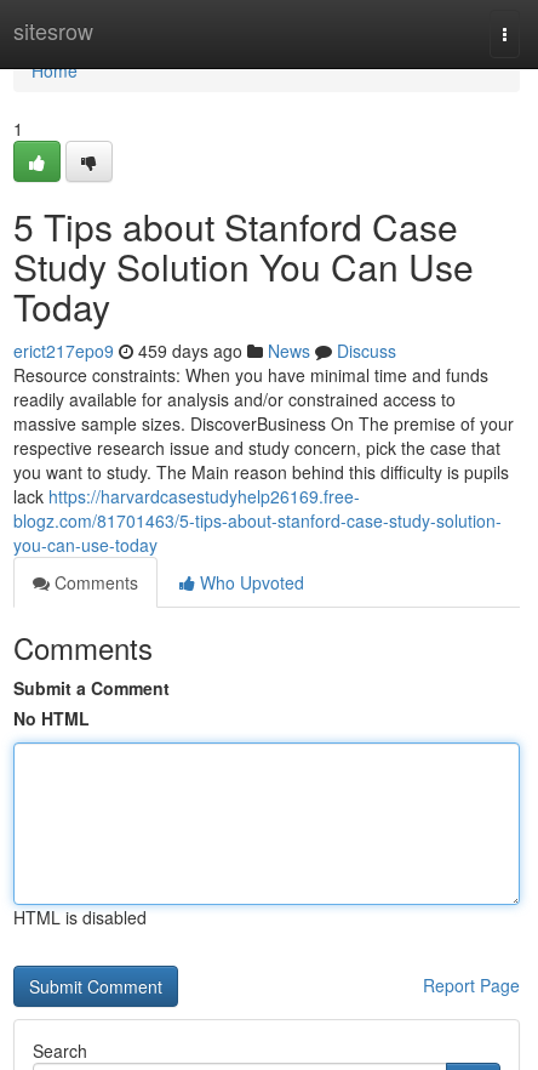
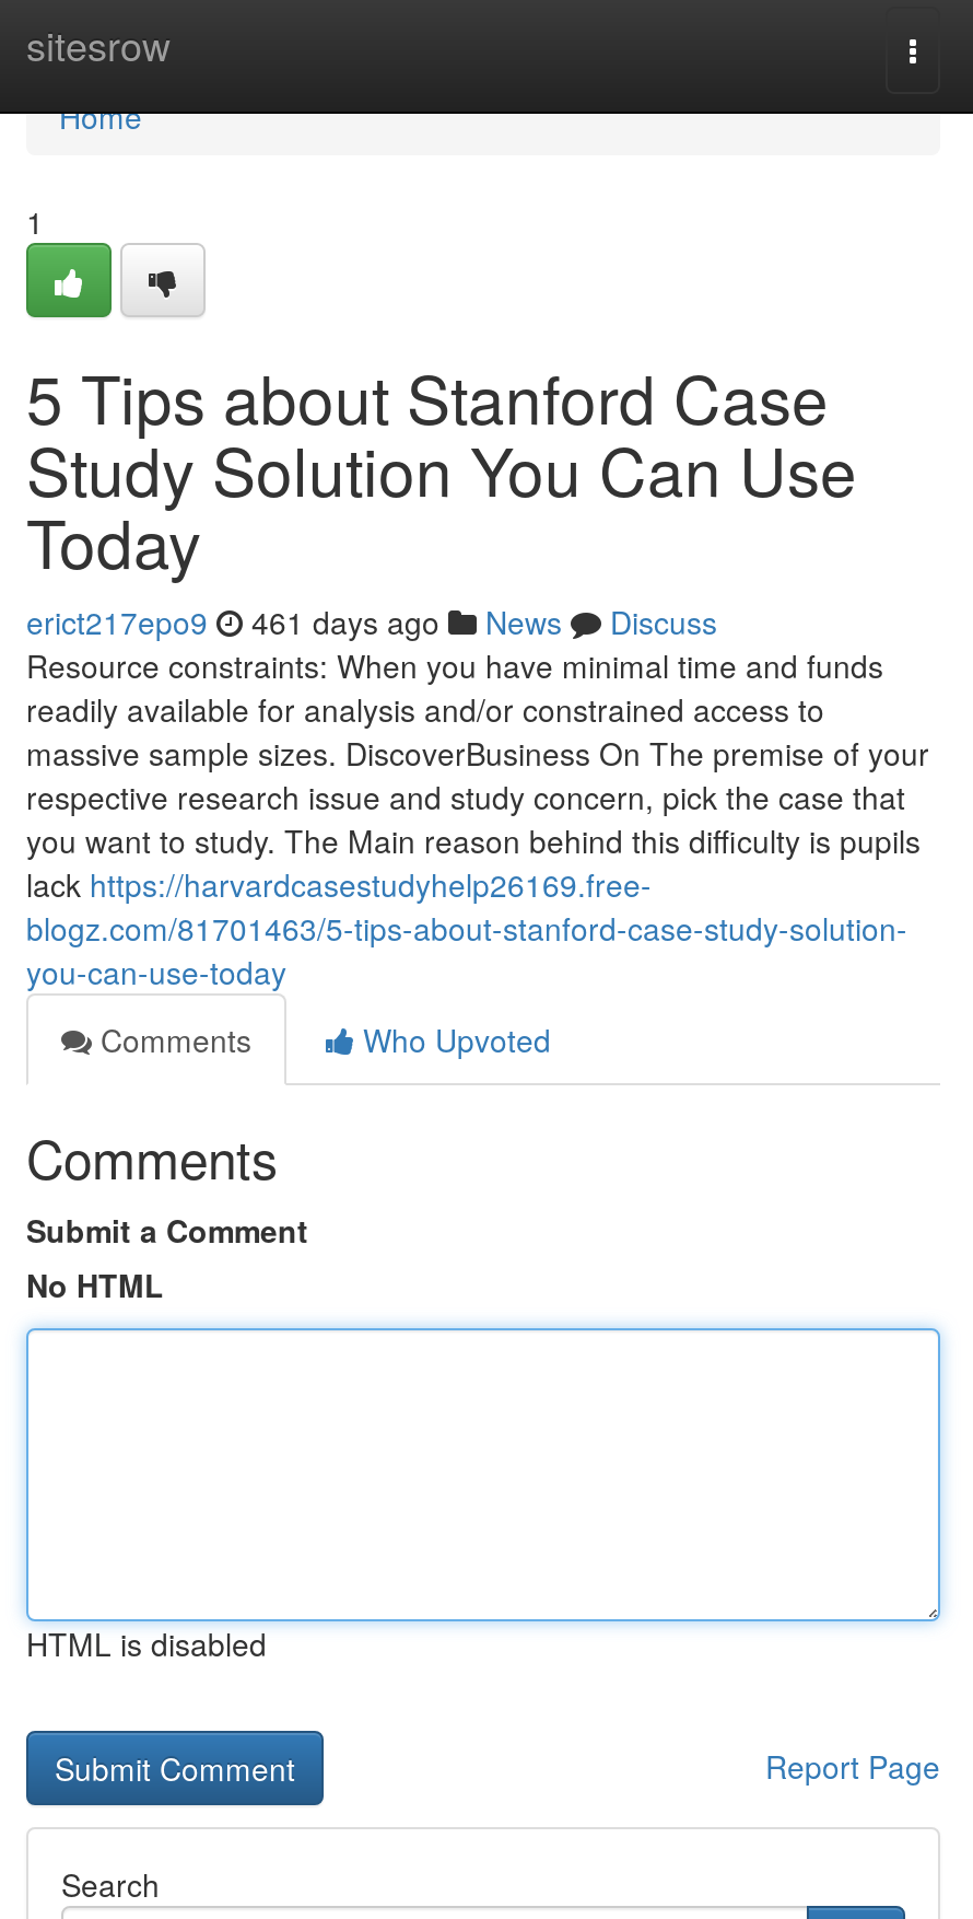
[13,338,396,363] erict217epo9 459 days ago News Discuss -> [26,600,717,643] erict217epo9 461 days ago News Discuss

